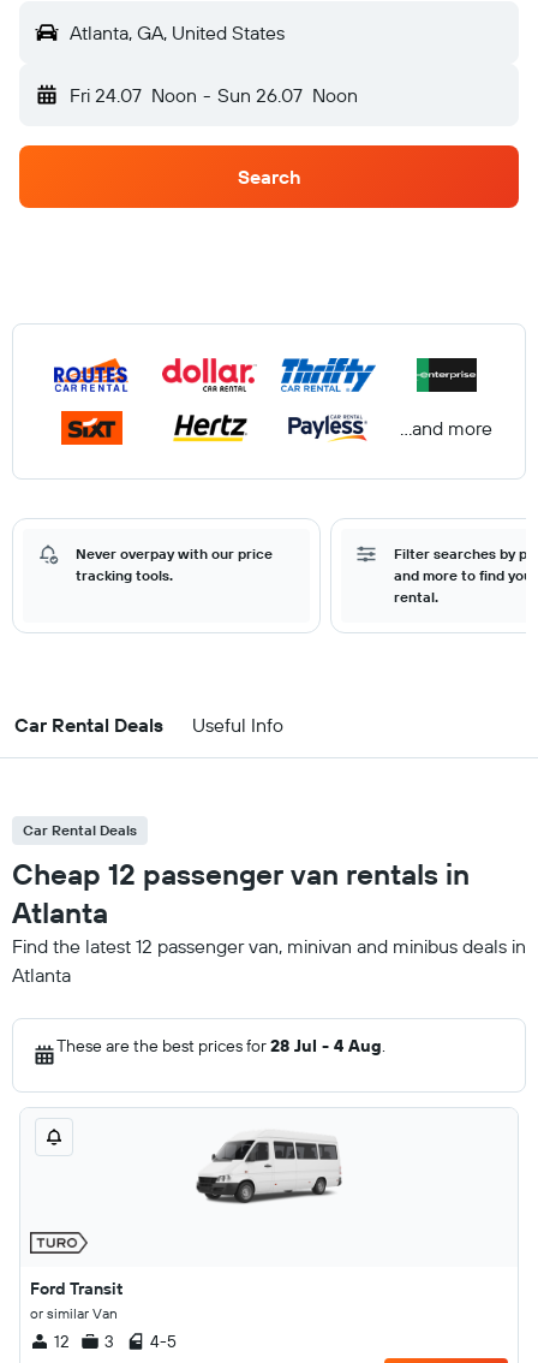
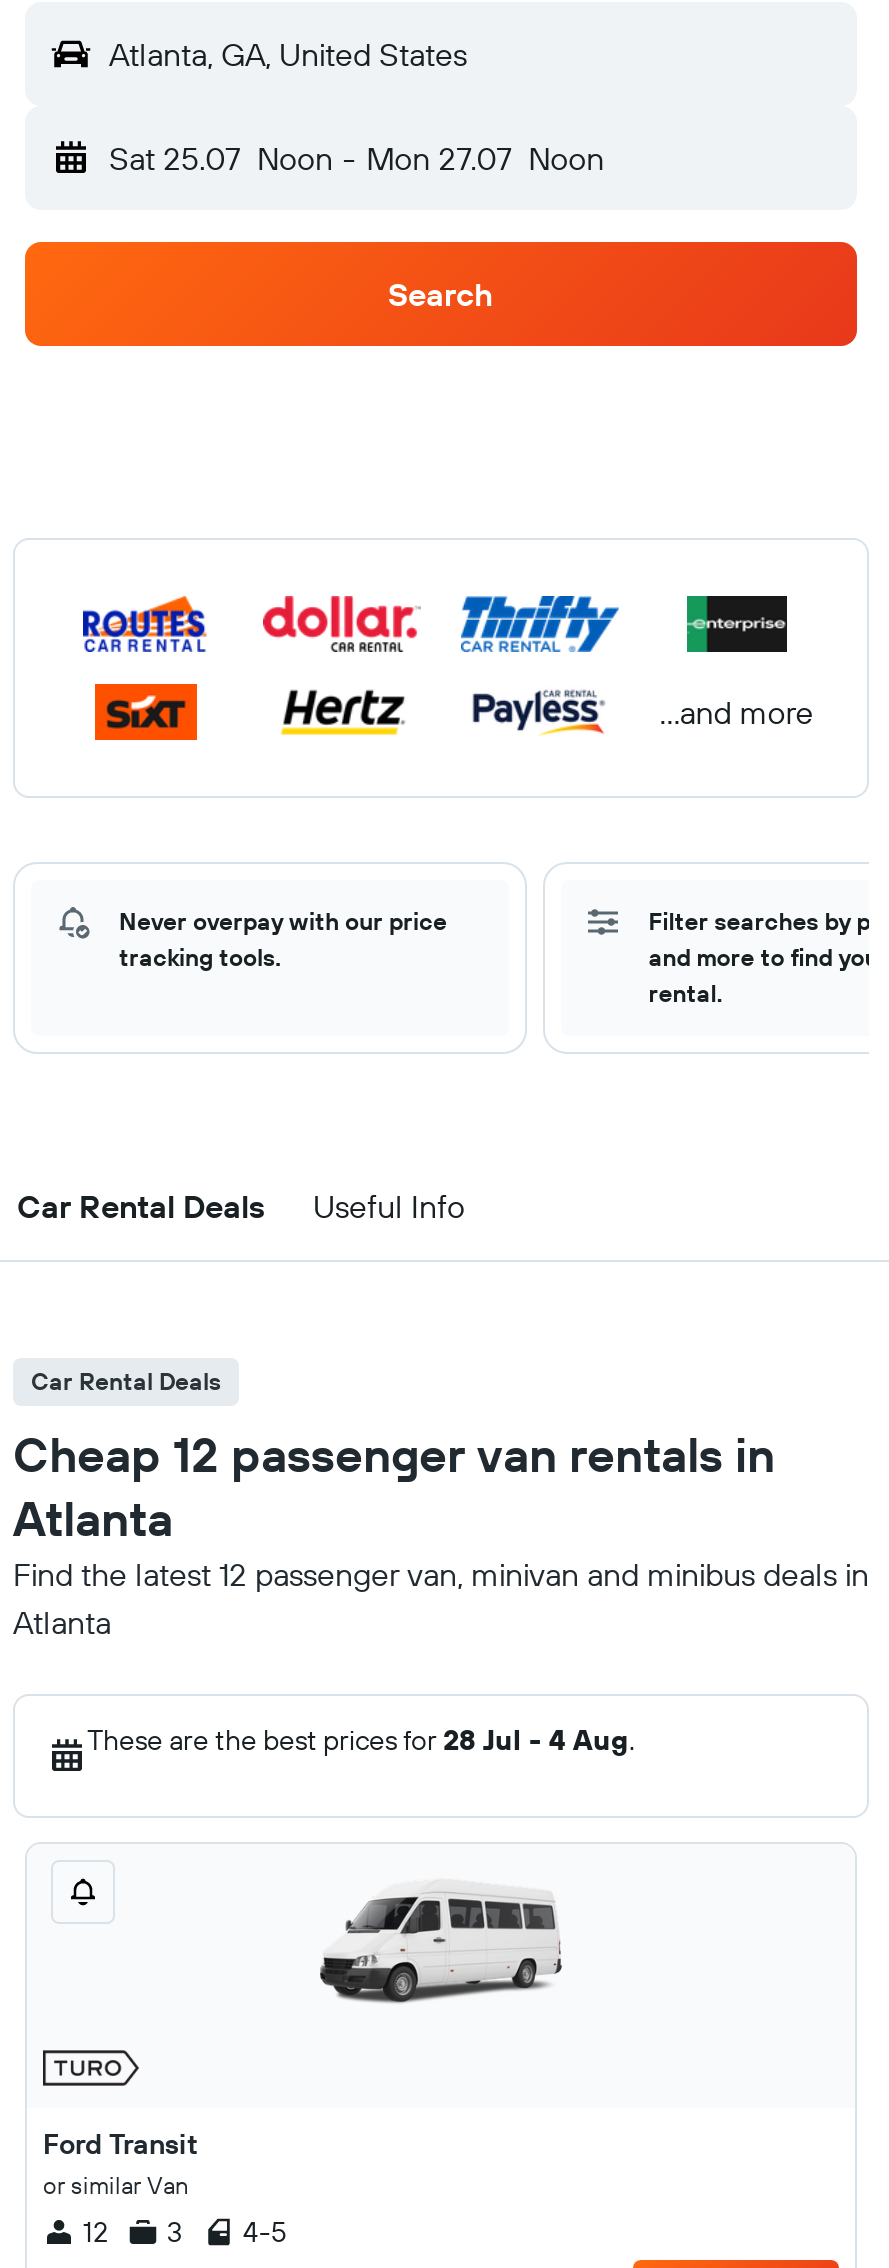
[70,83,357,107] Fri 24.07 Noon - Sun 26.07 Noon -> [109,138,604,178] Sat 25.07 Noon - Mon 27.07 Noon

